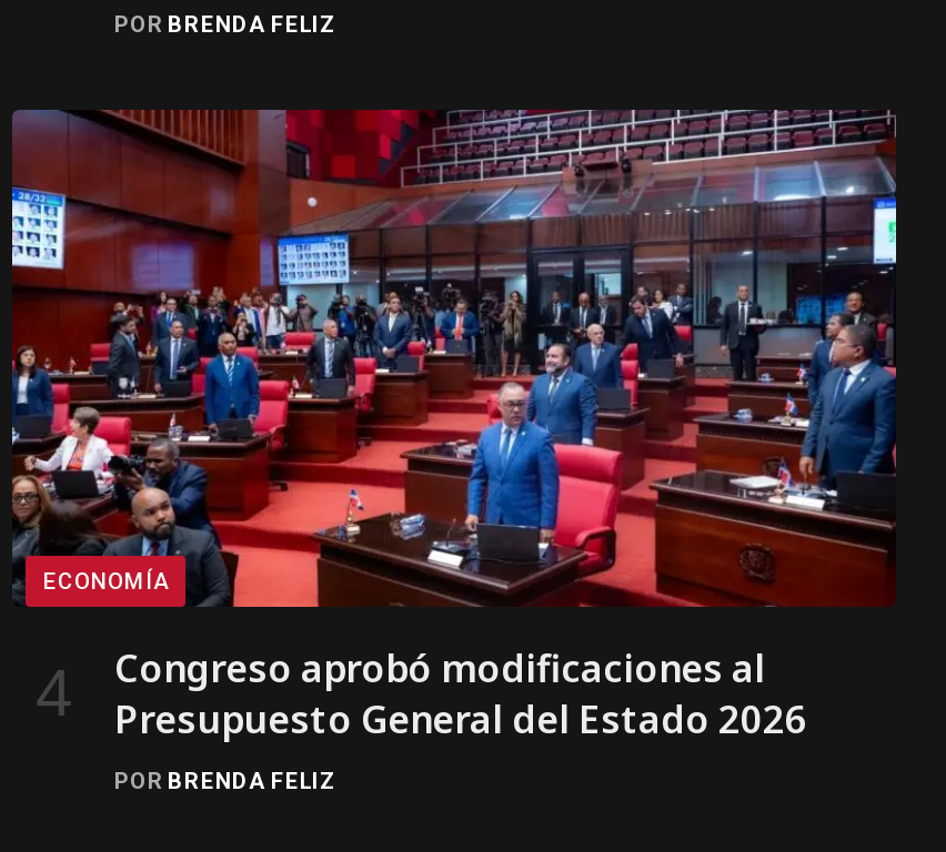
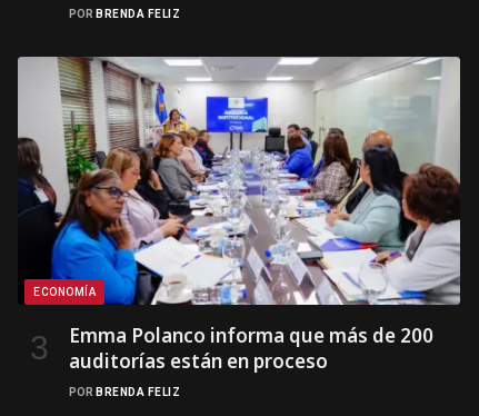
[10,108,898,745] [image] | Congreso aprobó modificaciones al | Presupuesto General del Estado 2026 -> [17,56,461,374] [image] | Emma Polanco informa que más de 200 | auditorías están en proceso

